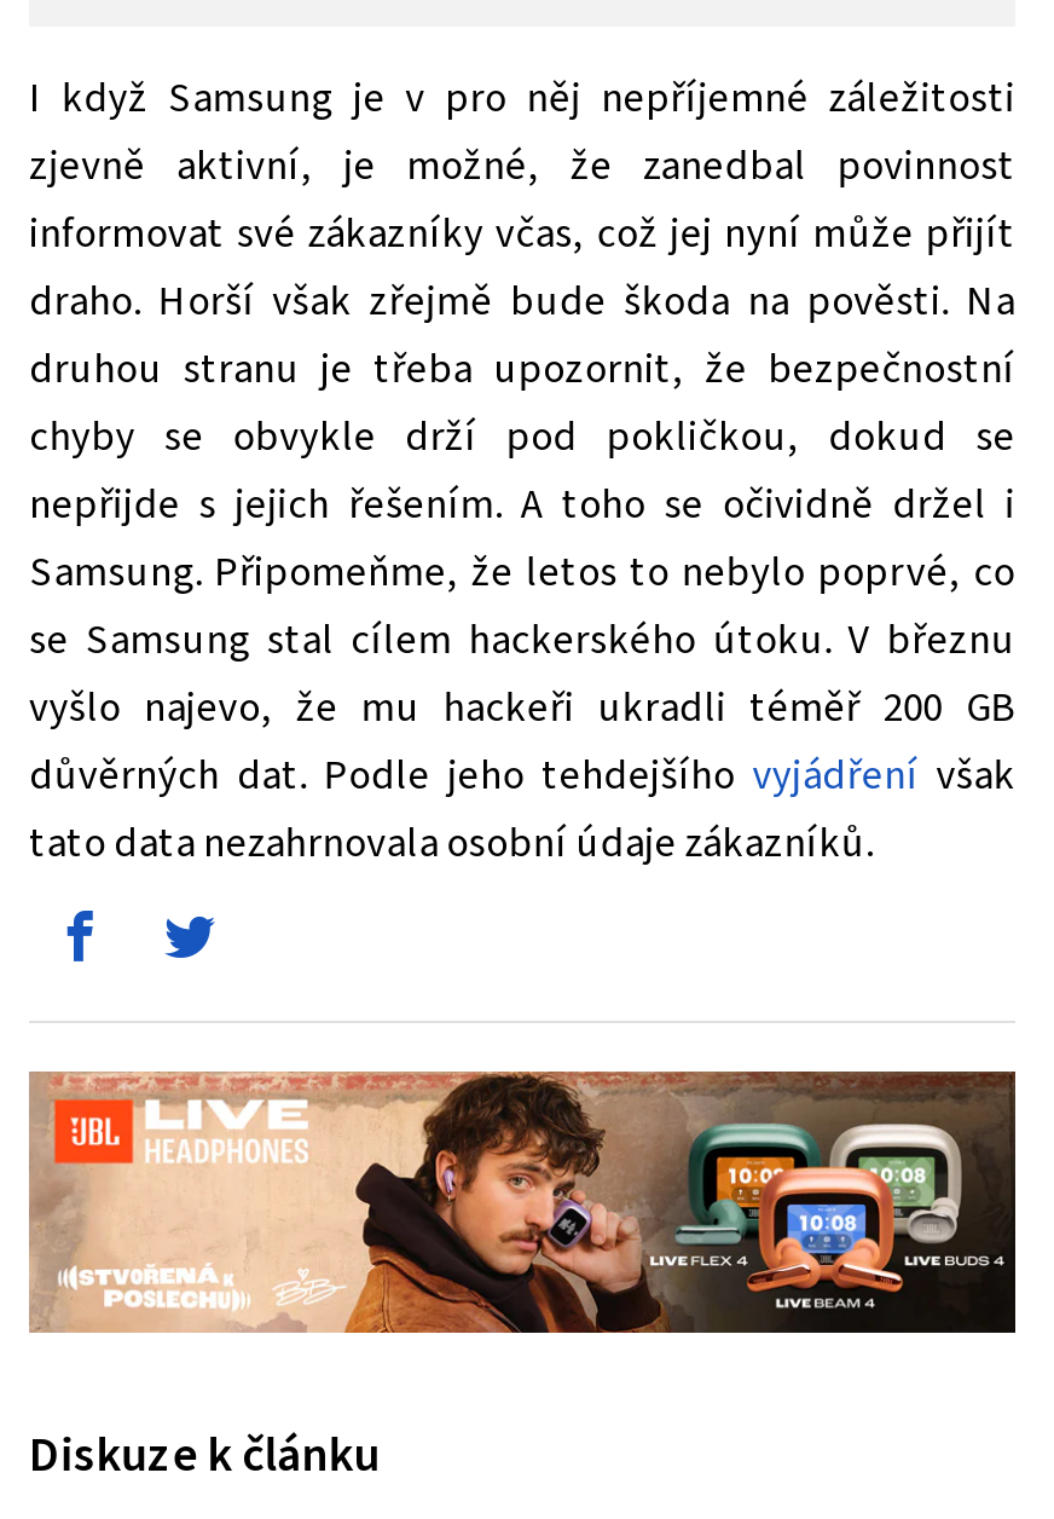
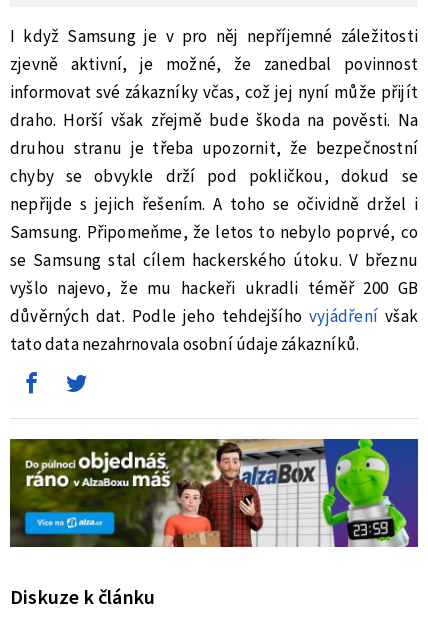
[29,1069,1018,1335] [image] -> [9,438,419,548] [image]

